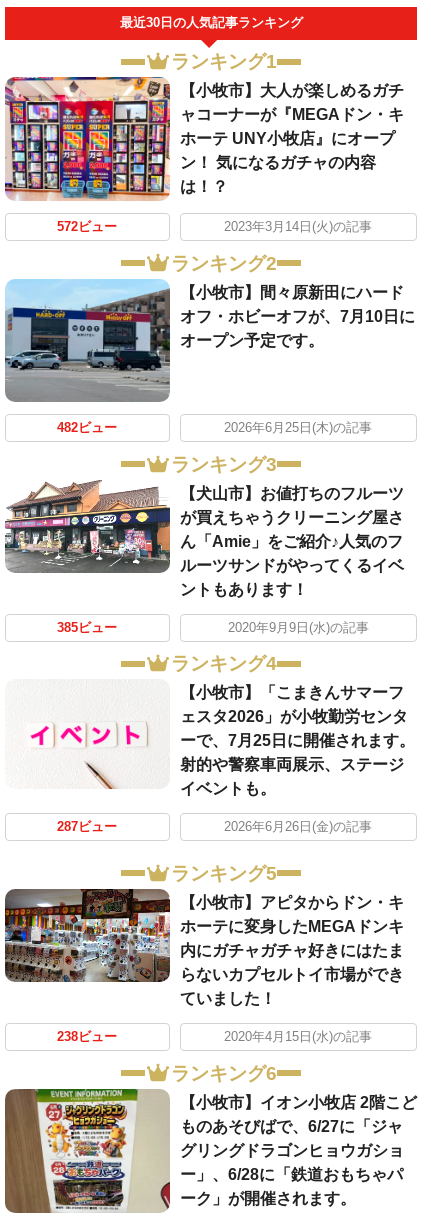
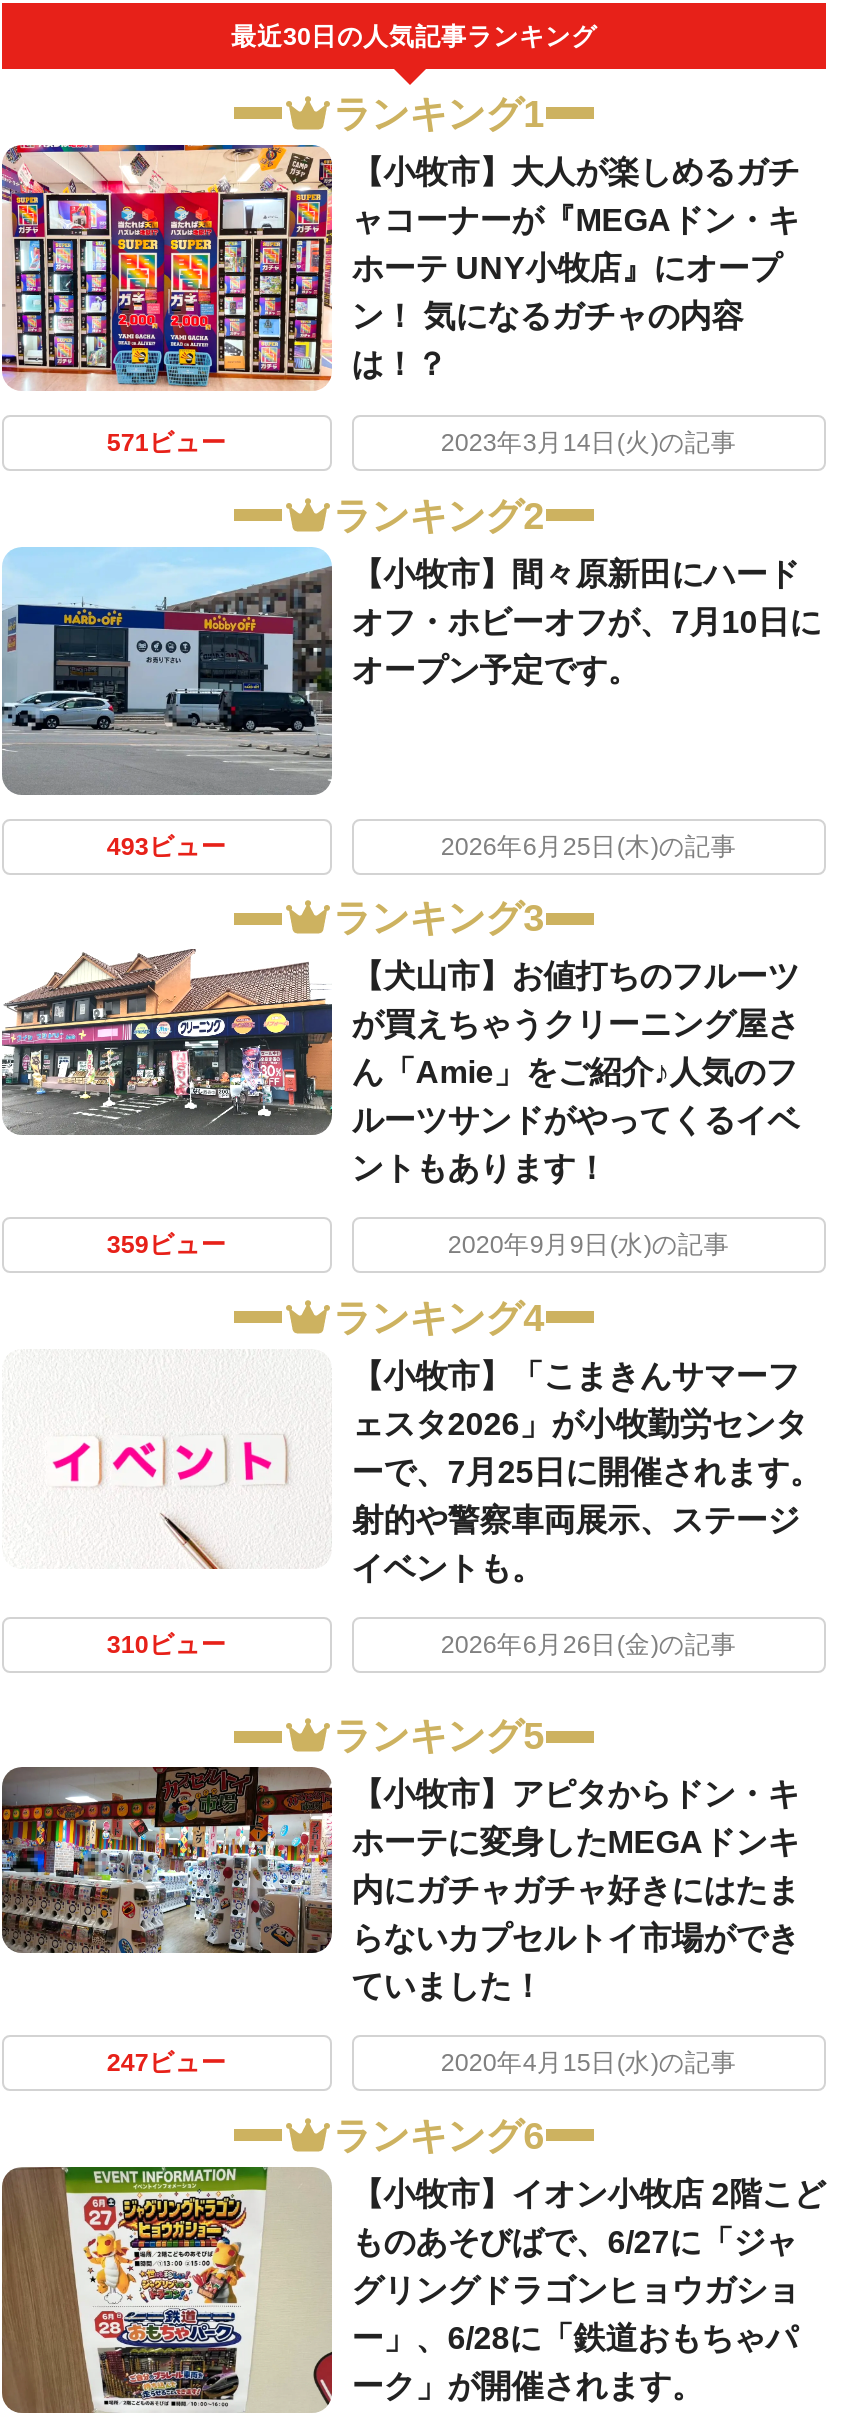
[57,220,117,234] 572ビュー -> [107,430,227,458] 571ビュー
[57,421,117,435] 482ビュー -> [107,832,227,860] 493ビュー
[57,621,117,635] 385ビュー -> [107,1231,227,1259] 359ビュー
[57,820,117,834] 287ビュー -> [107,1630,227,1658] 310ビュー
[57,1030,117,1044] 238ビュー -> [107,2049,227,2077] 247ビュー

